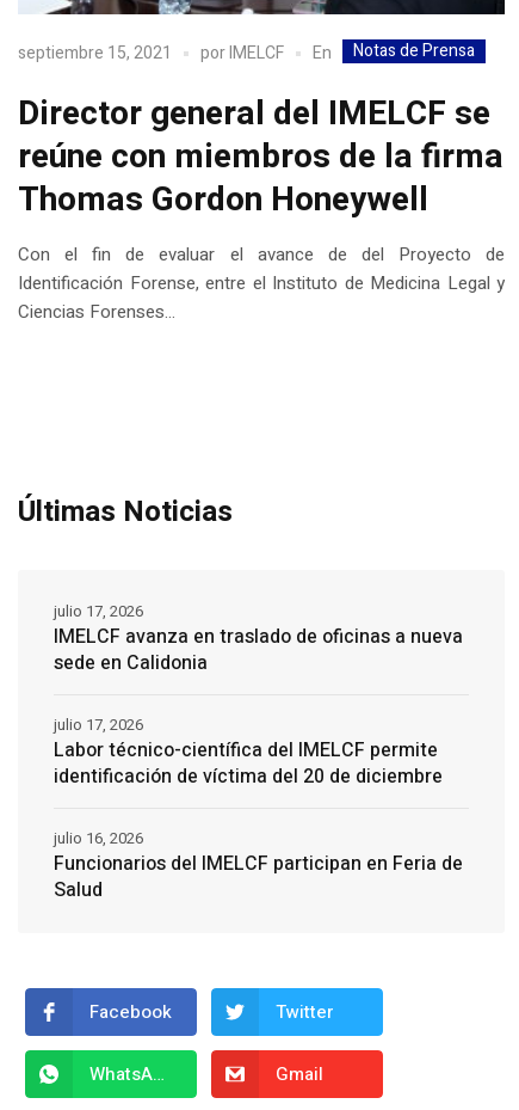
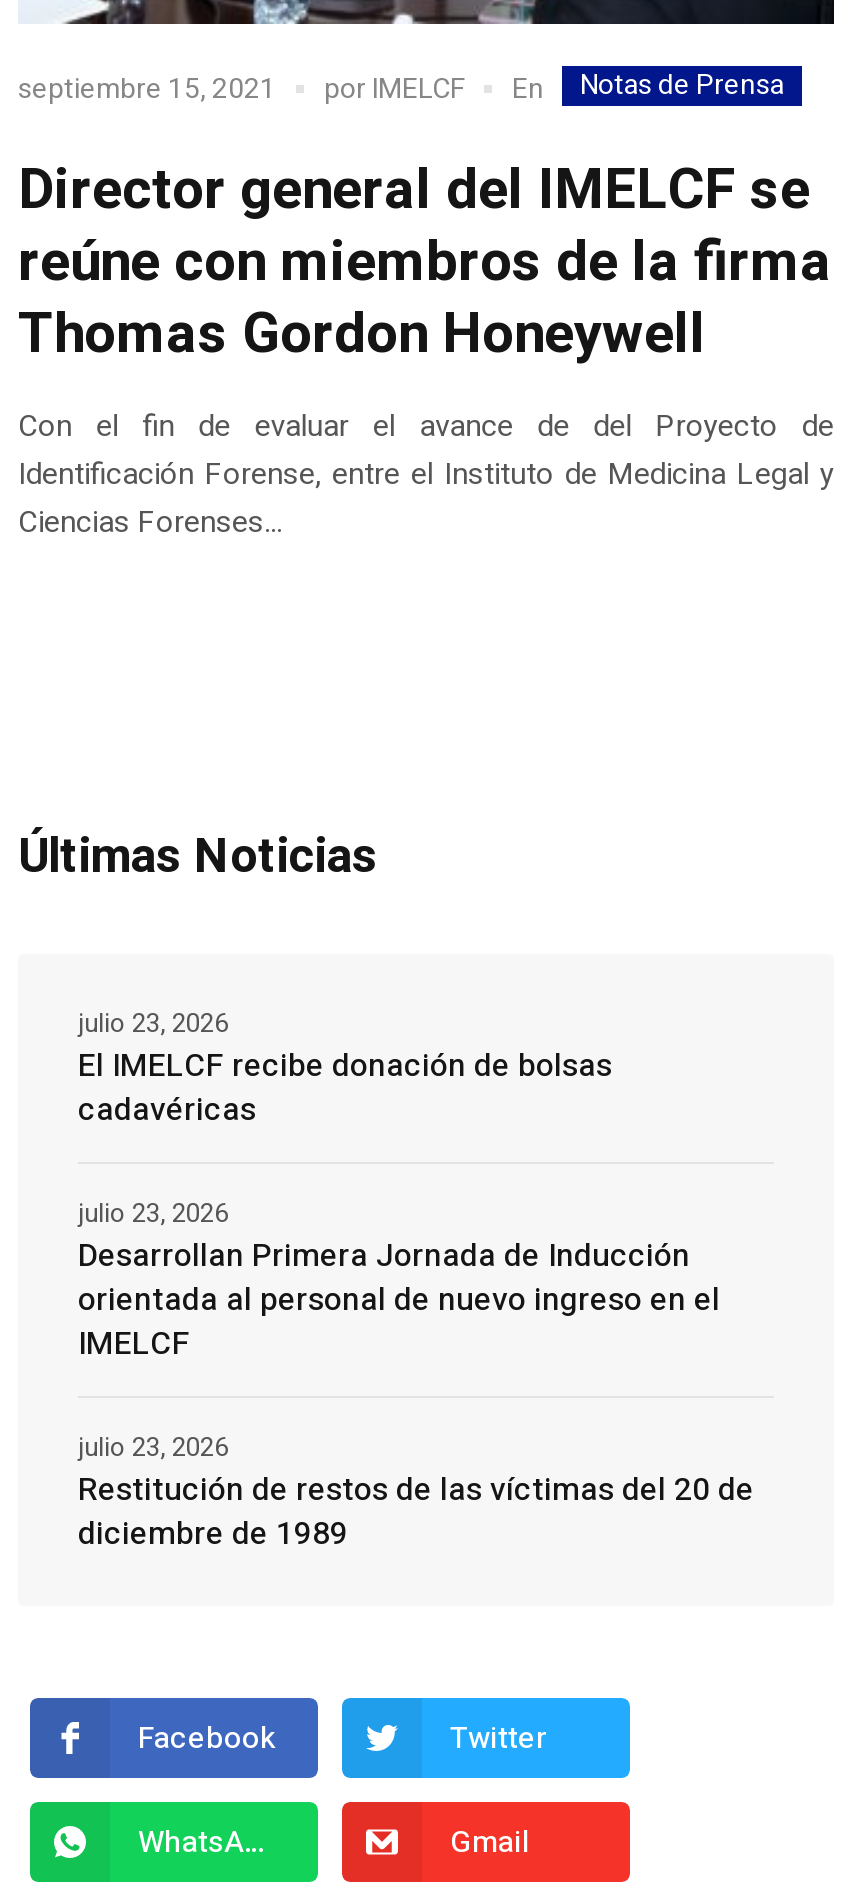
[54,600,143,622] julio 17, 2026 -> [78,1004,228,1042] julio 23, 2026
[54,622,463,677] IMELCF avanza en traslado de oficinas a nueva | sede en Calidonia -> [78,1042,612,1134] El IMELCF recibe donación de bolsas | cadavéricas
[54,713,143,736] julio 17, 2026 -> [78,1194,228,1232] julio 23, 2026
[54,736,443,791] Labor técnico-científica del IMELCF permite | identificación de víctima del 20 de diciembre -> [78,1232,720,1368] Desarrollan Primera Jornada de Inducción | orientada al personal de nuevo ingreso en el | IMELCF
[54,827,143,849] julio 16, 2026 -> [78,1428,228,1466] julio 23, 2026
[54,849,463,904] Funcionarios del IMELCF participan en Feria de | Salud -> [78,1466,754,1558] Restitución de restos de las víctimas del 20 de | diciembre de 1989

